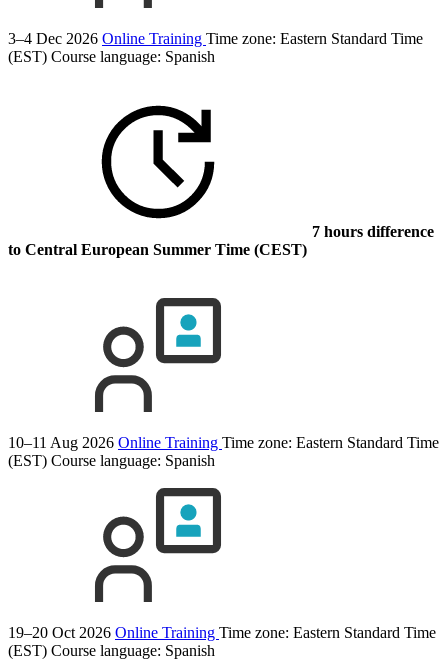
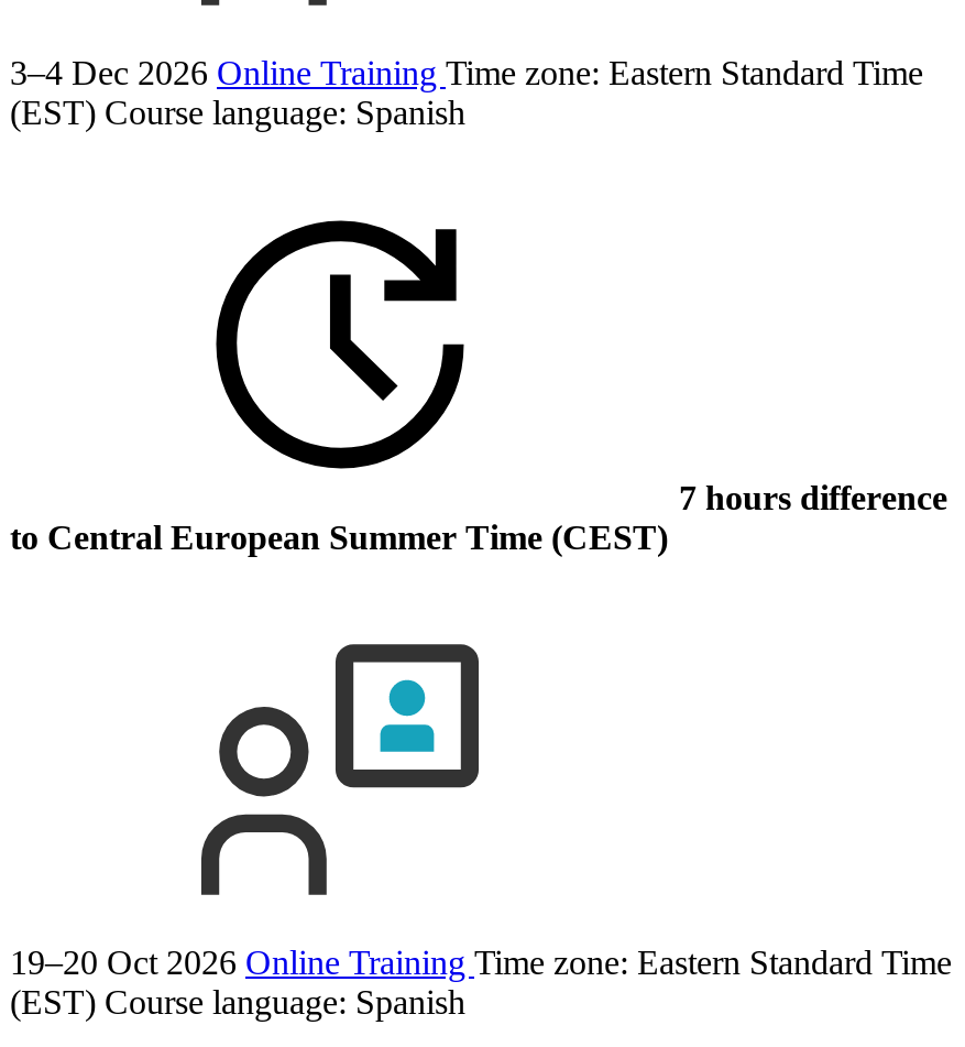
[8,434,439,469] 10–11 Aug 2026 Online Training Time zone: Eastern Standard Time | (EST) Course language: Spanish -> none

